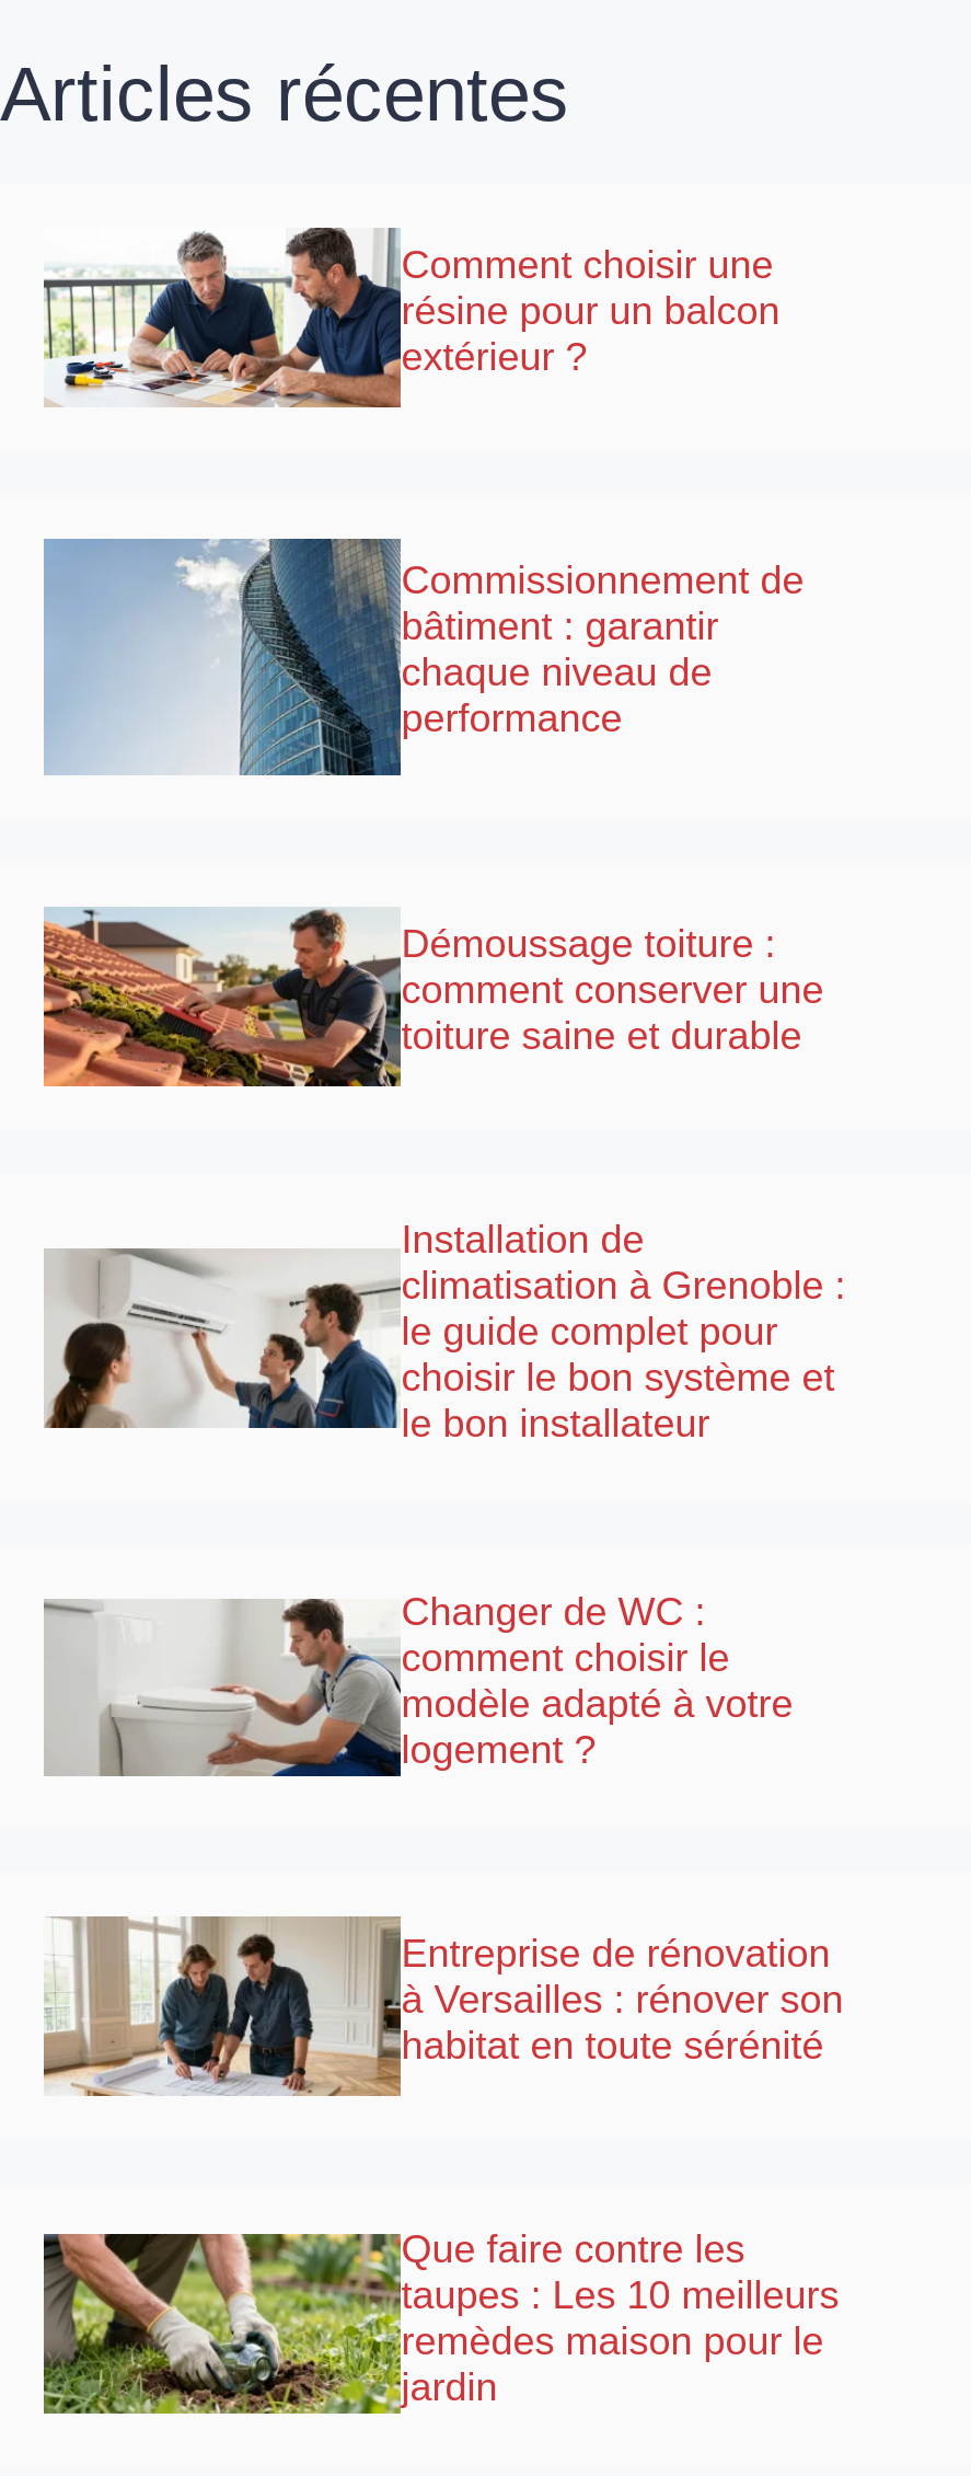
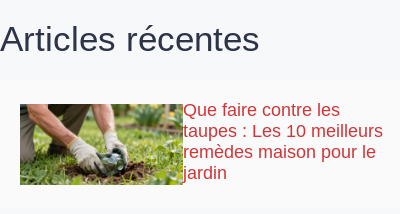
[44,226,780,410] [image] | Comment choisir une | résine pour un balcon | extérieur ? -> none
[42,537,804,778] [image] | Commissionnement de | bâtiment : garantir | chaque niveau de | performance -> none
[42,907,824,1089] [image] | Démoussage toiture : | comment conserver une | toiture saine et durable -> none
[44,1217,846,1445] [image] | Installation de | climatisation à Grenoble : | le guide complet pour | choisir le bon système et | le bon installateur -> none
[42,1590,793,1778] [image] | Changer de WC : | comment choisir le | modèle adapté à votre | logement ? -> none
[42,1914,843,2098] [image] | Entreprise de rénovation | à Versailles : rénover son | habitat en toute sérénité -> none

